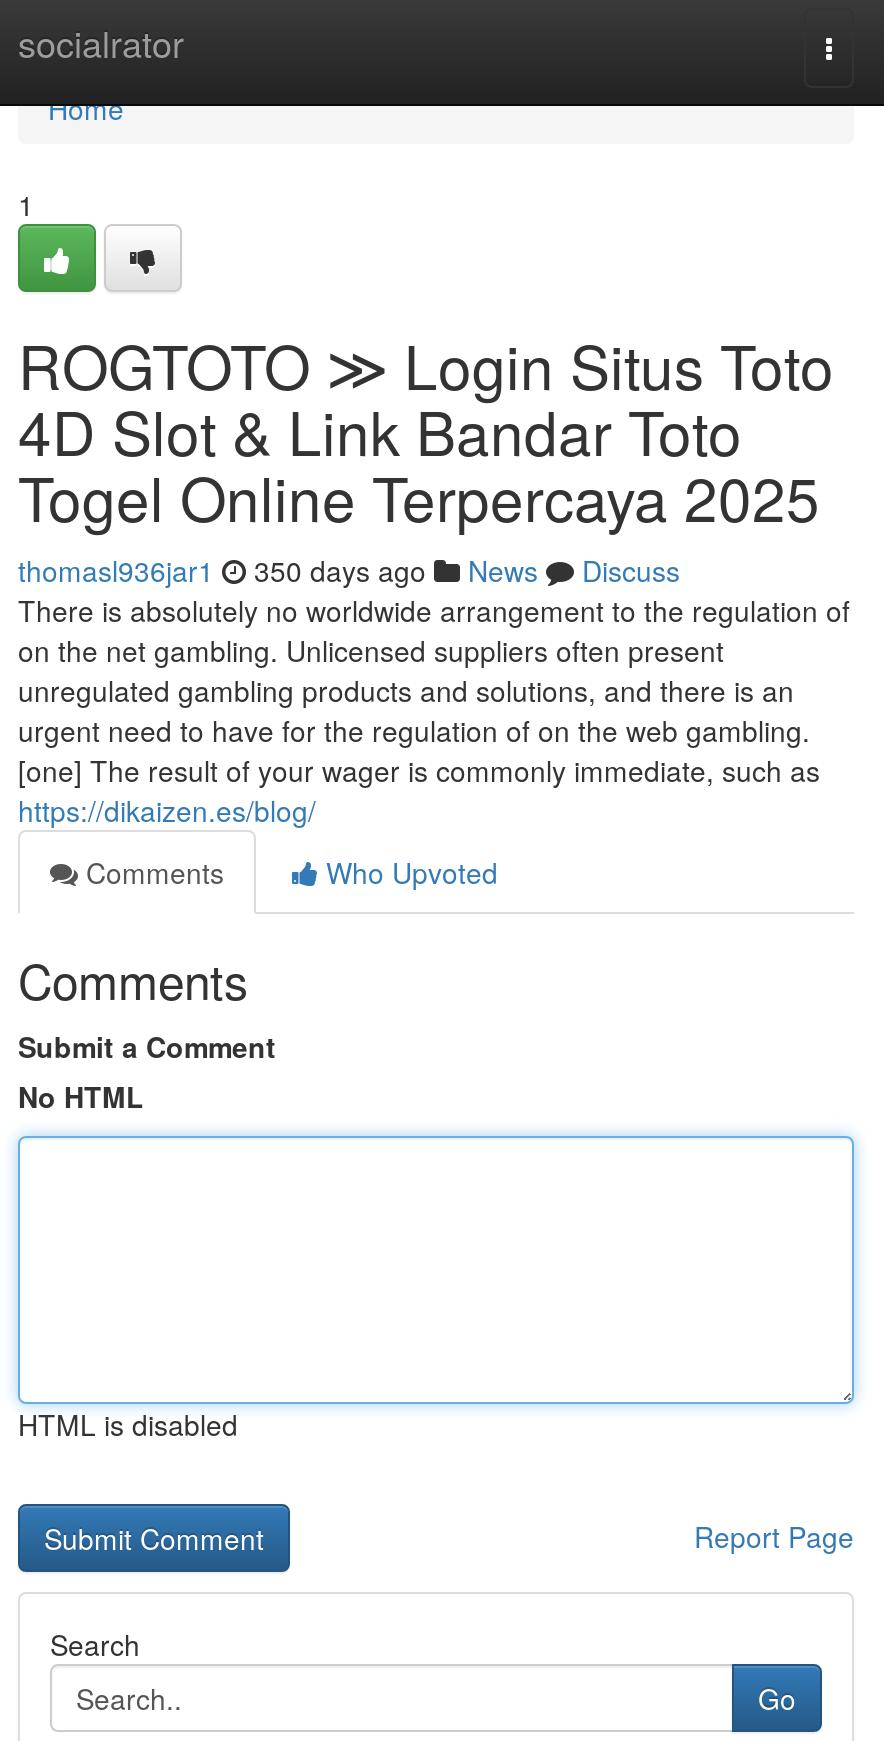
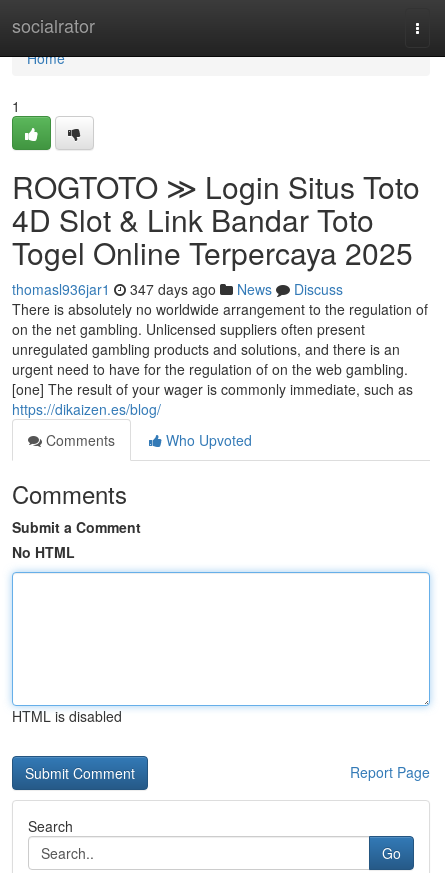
[18,550,680,590] thomasl936jar1 350 days ago News Discuss -> [12,279,343,299] thomasl936jar1 347 days ago News Discuss

